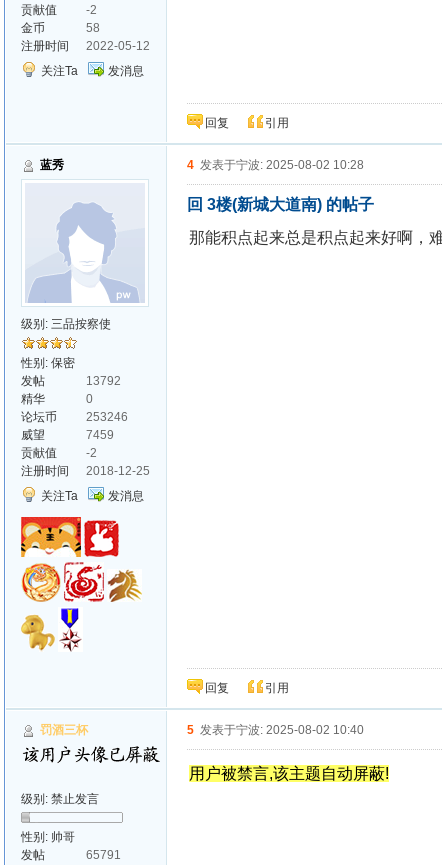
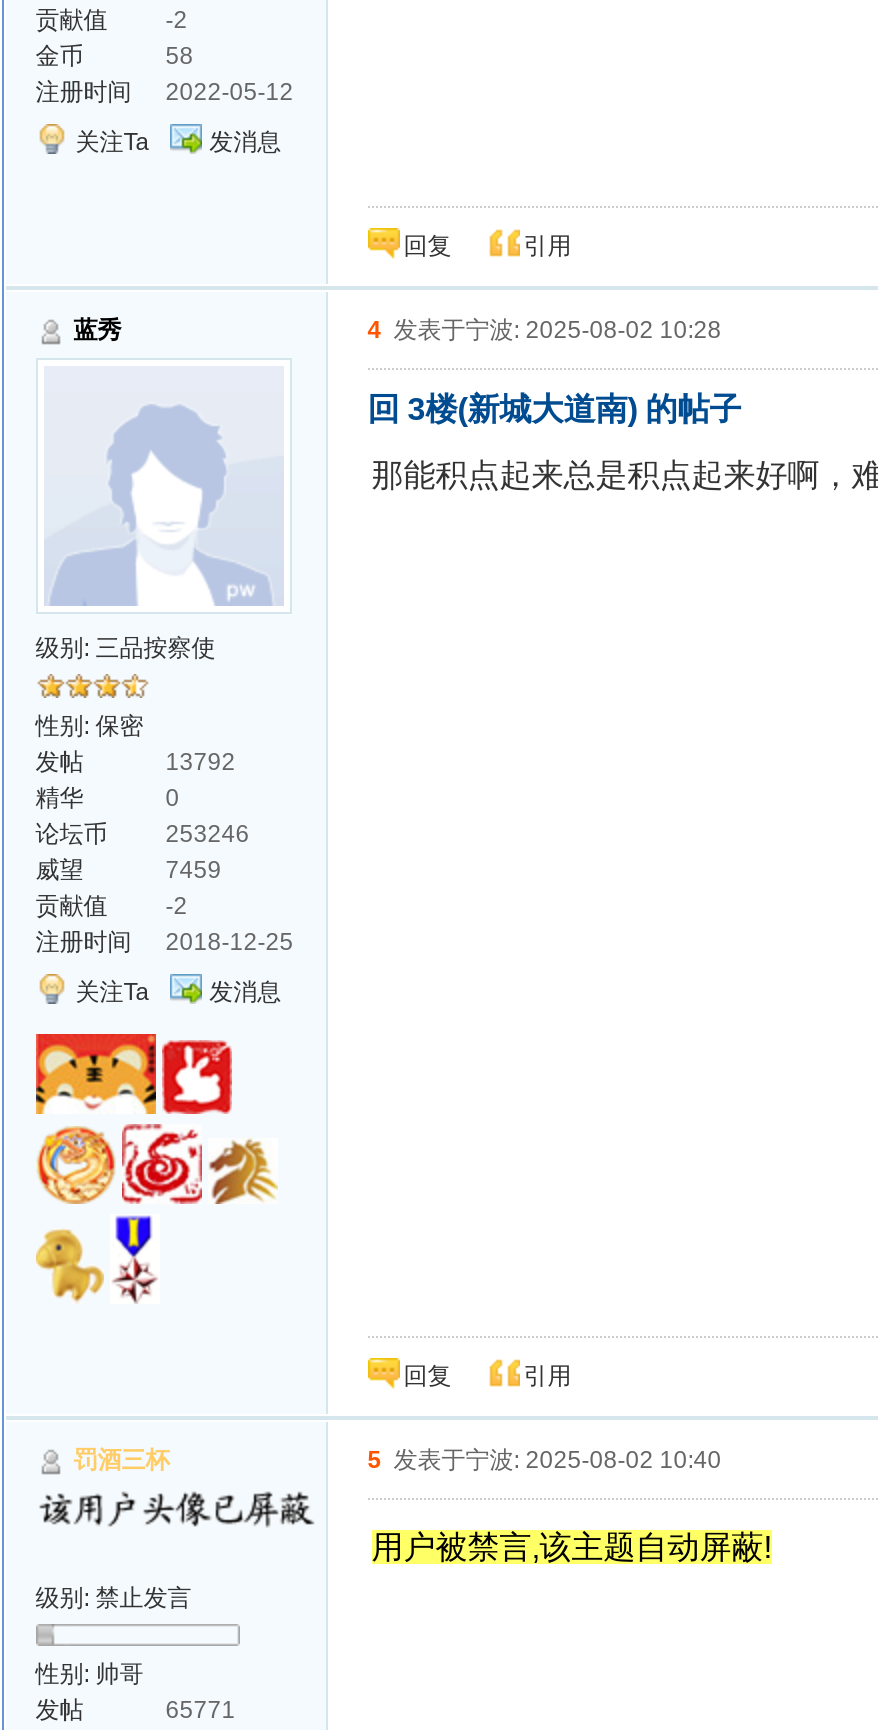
[86,848,121,862] 65791 -> [166,1696,236,1724] 65771

